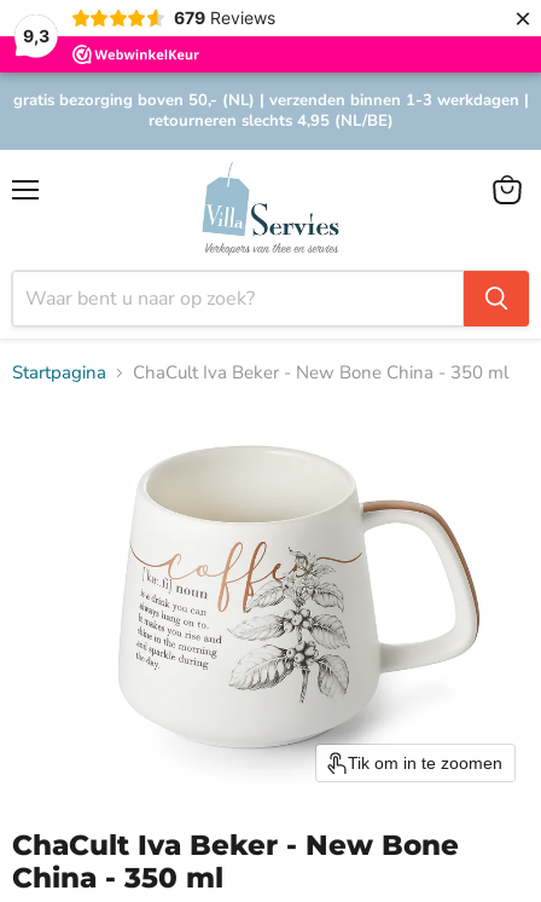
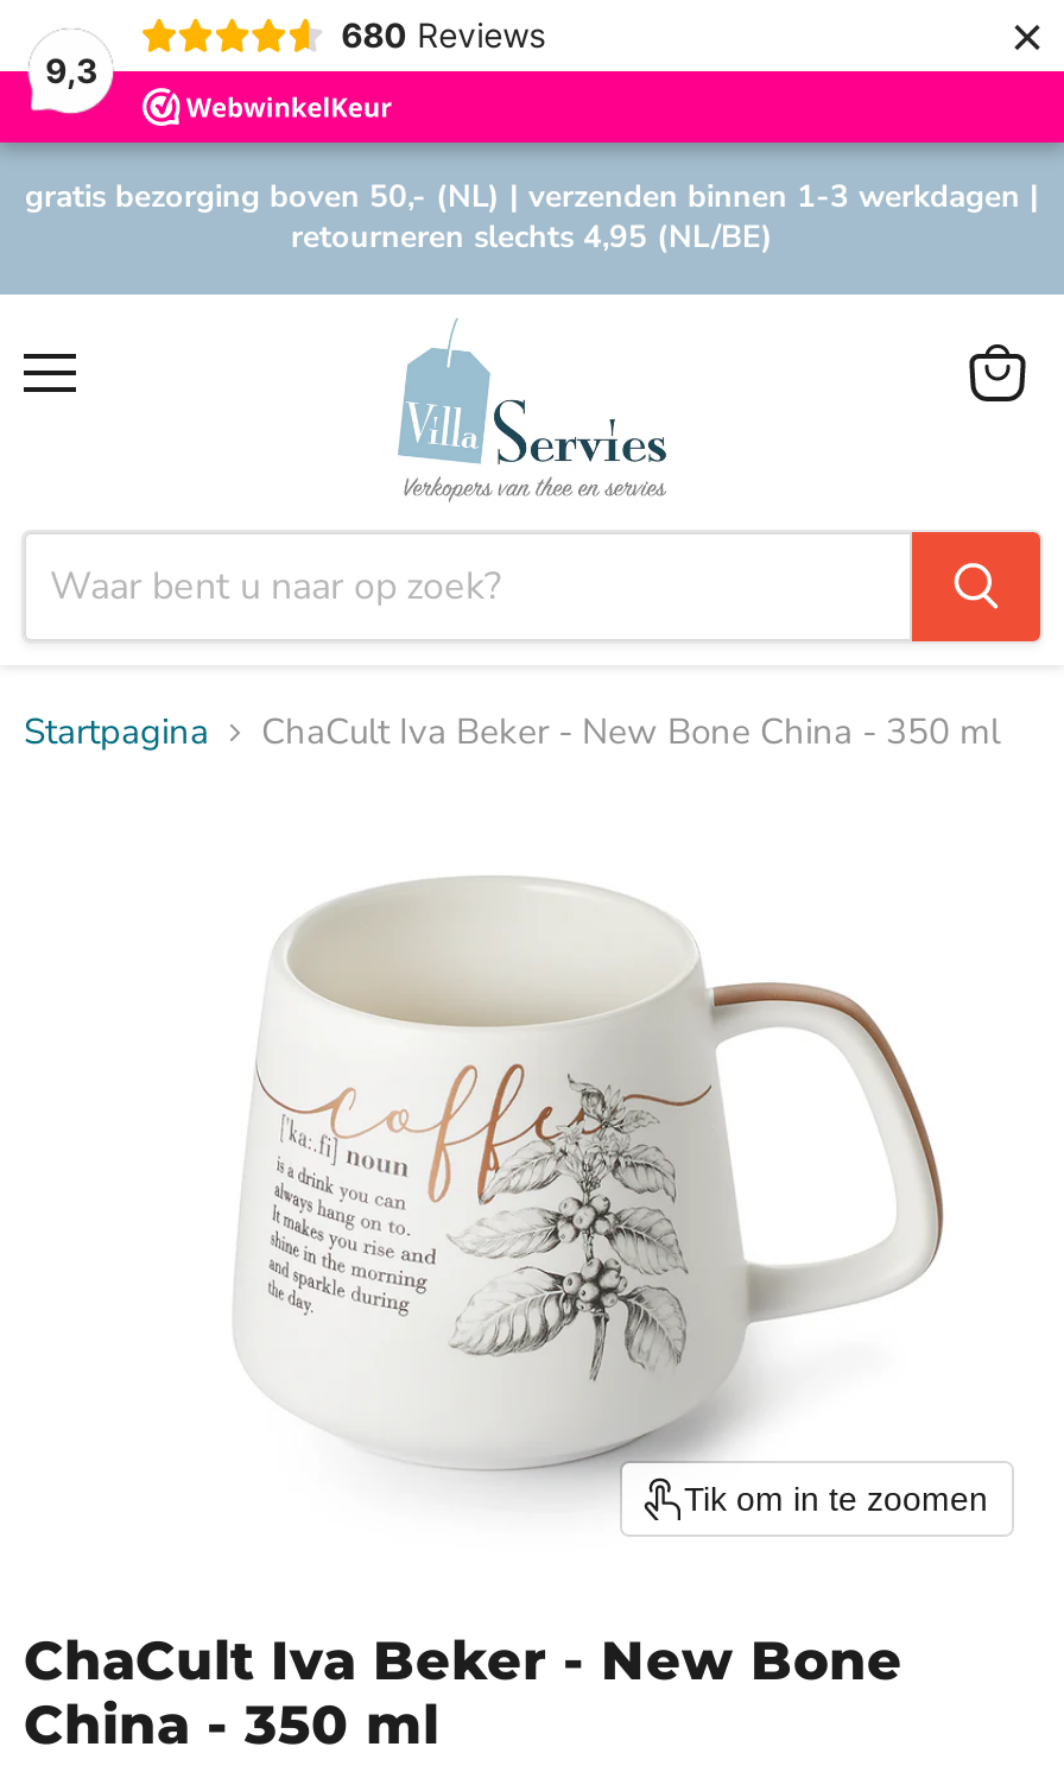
[173,7,275,28] 679 Reviews -> [341,14,545,55] 680 Reviews

